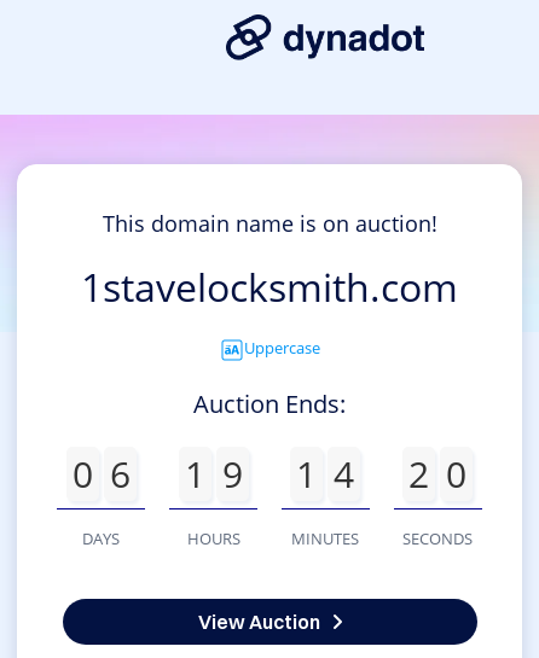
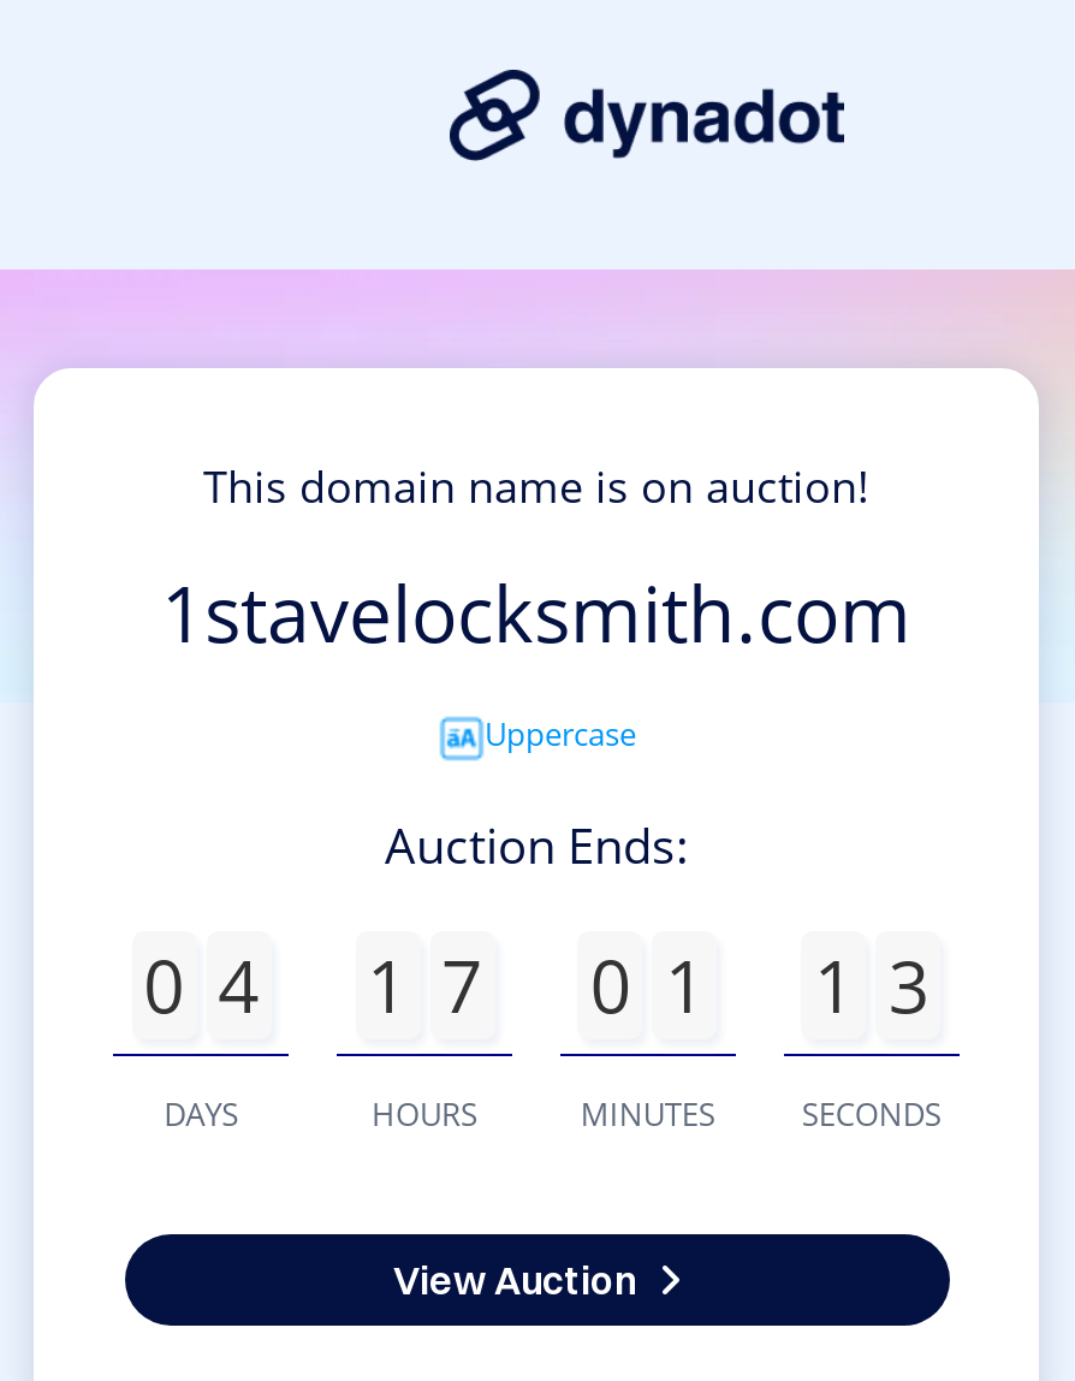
[72,449,130,499] 0 6 -> [143,936,259,1035] 0 4
[184,449,242,499] 1 9 -> [367,936,482,1035] 1 7
[297,449,355,499] 1 4 -> [590,936,706,1035] 0 1
[409,449,467,499] 2 0 -> [814,936,929,1035] 1 3

